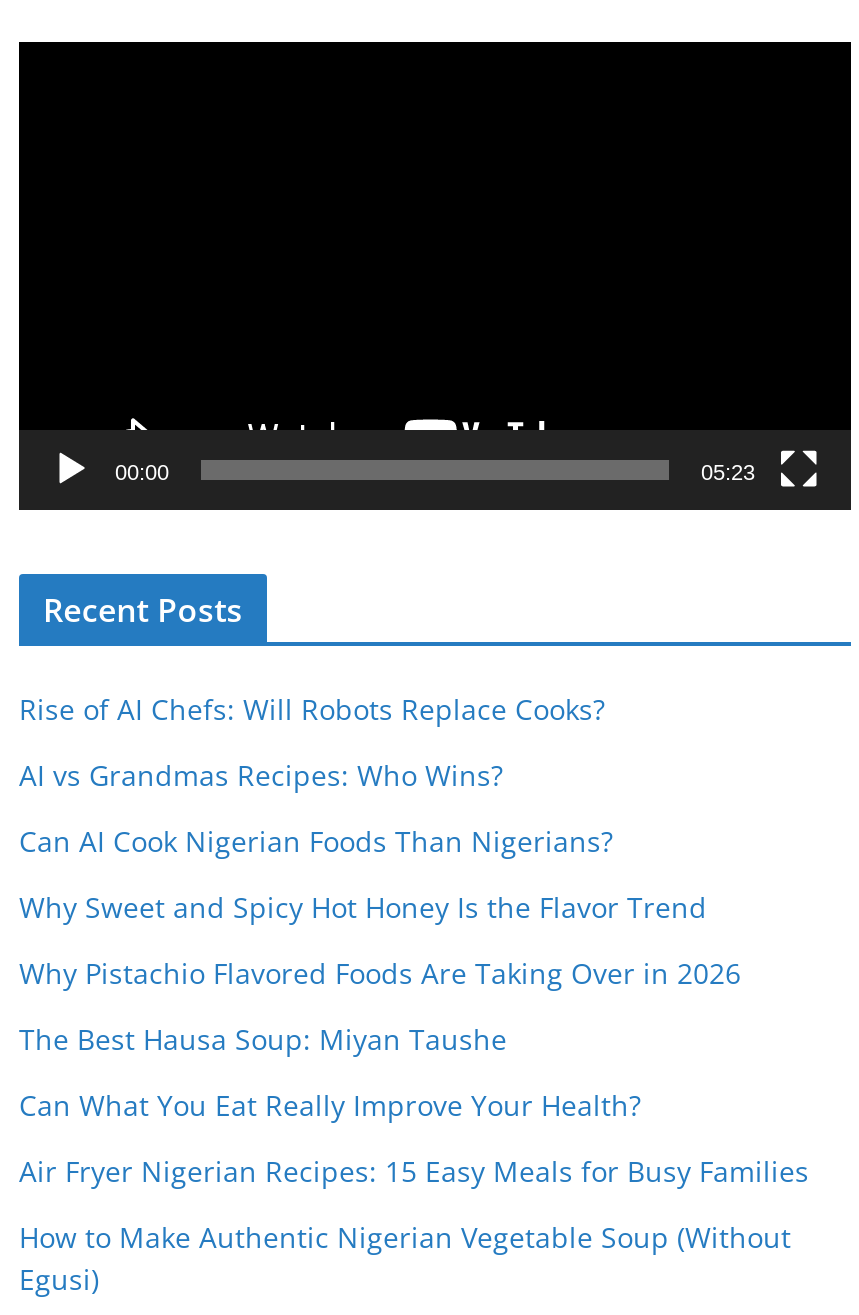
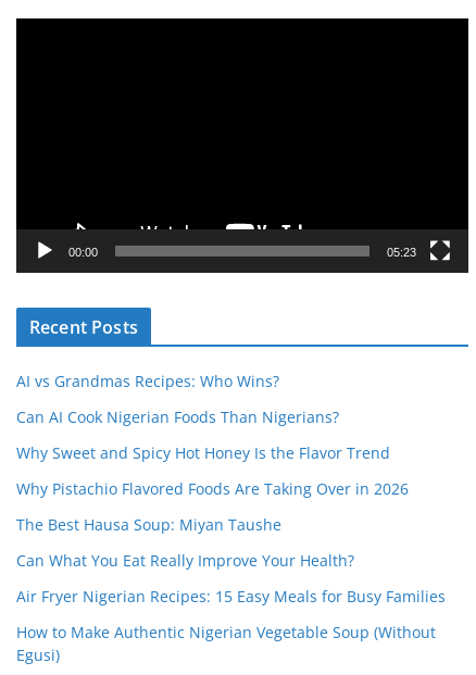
[19,690,605,728] Rise of AI Chefs: Will Robots Replace Cooks? -> none

